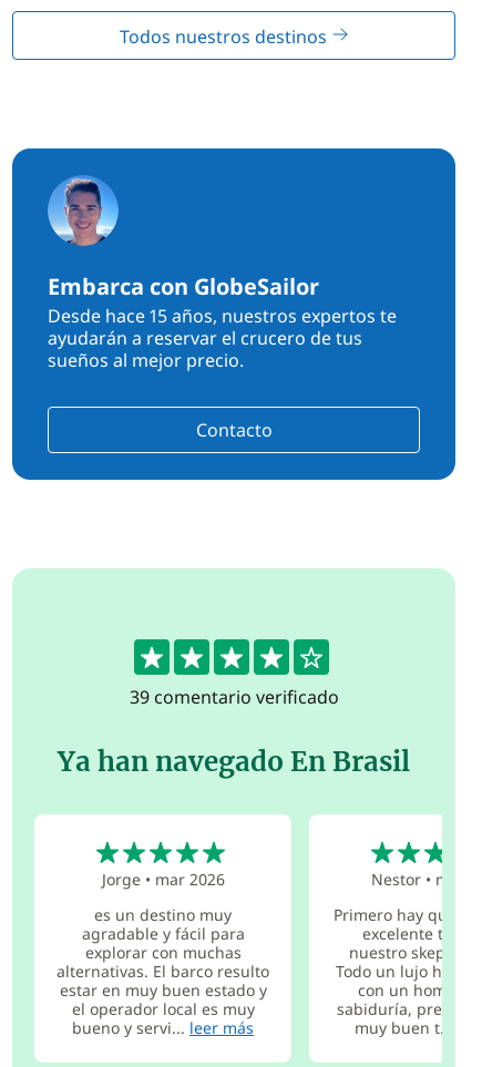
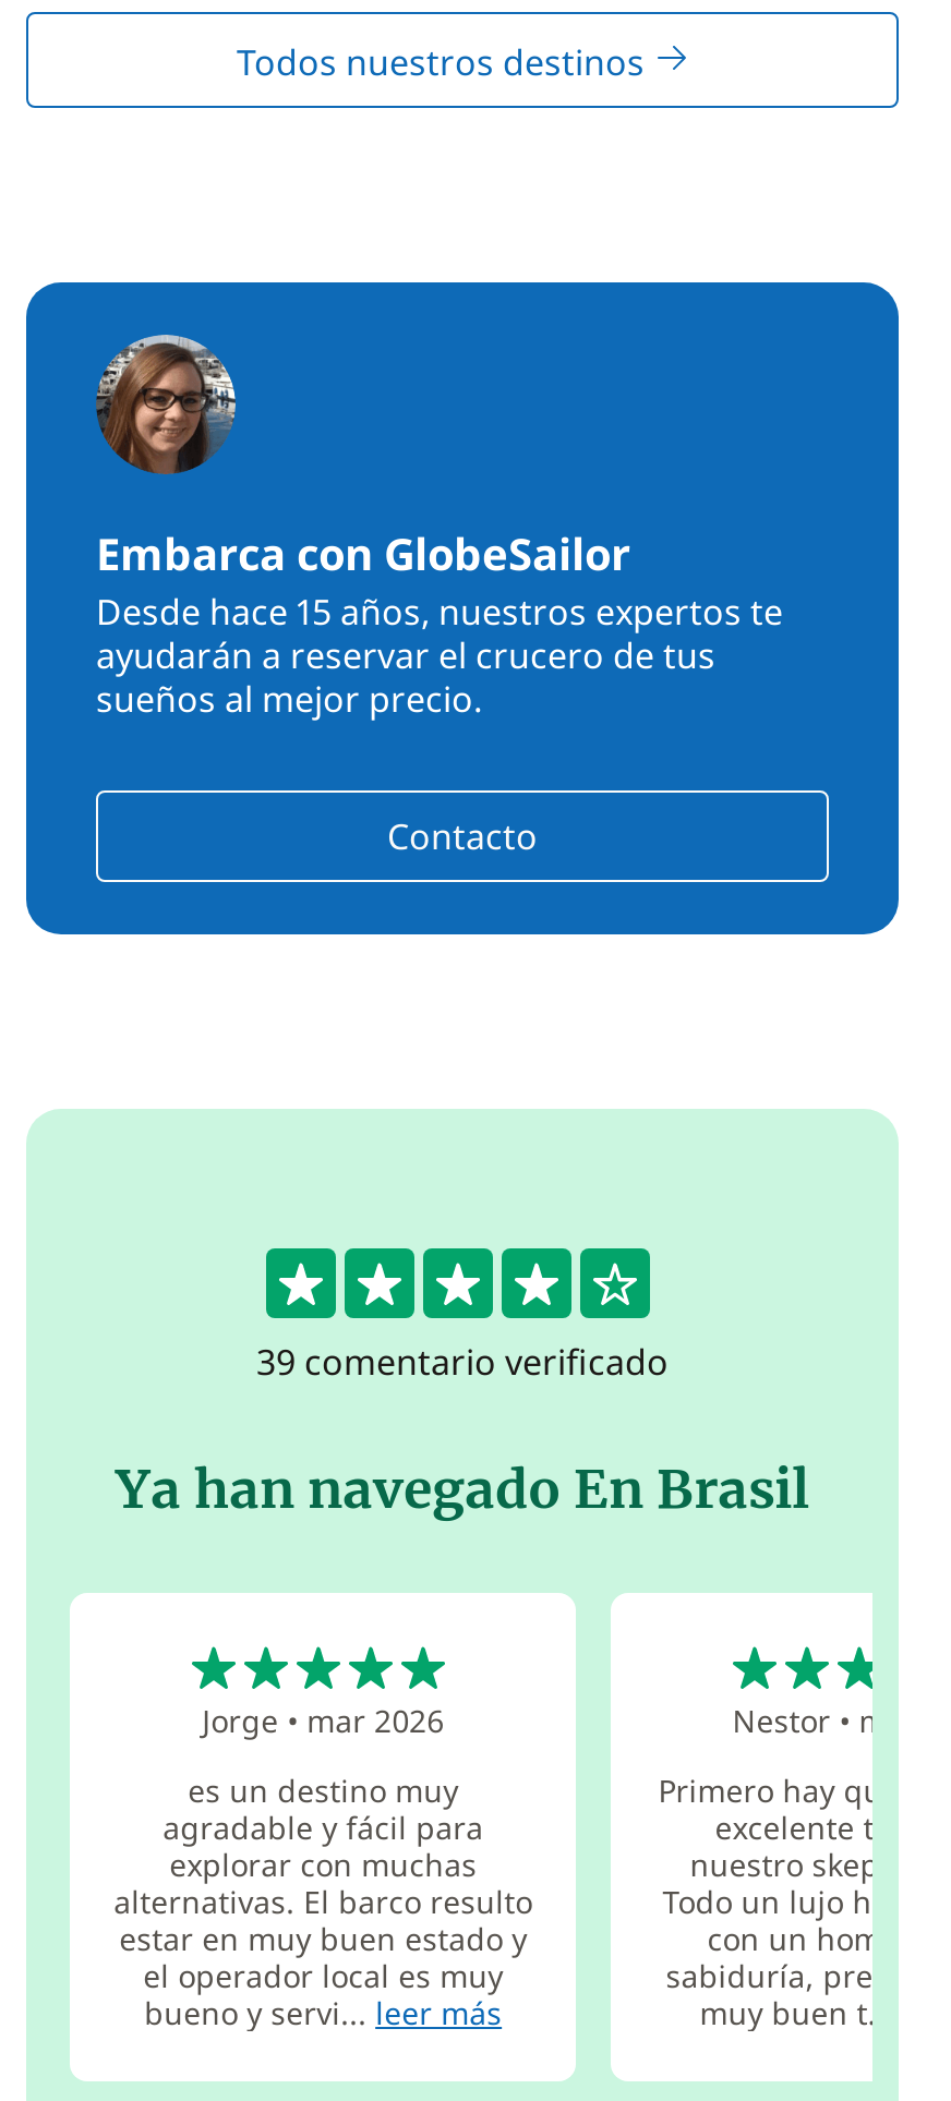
[48,176,119,246] [image] -> [94,335,236,474] [image]

